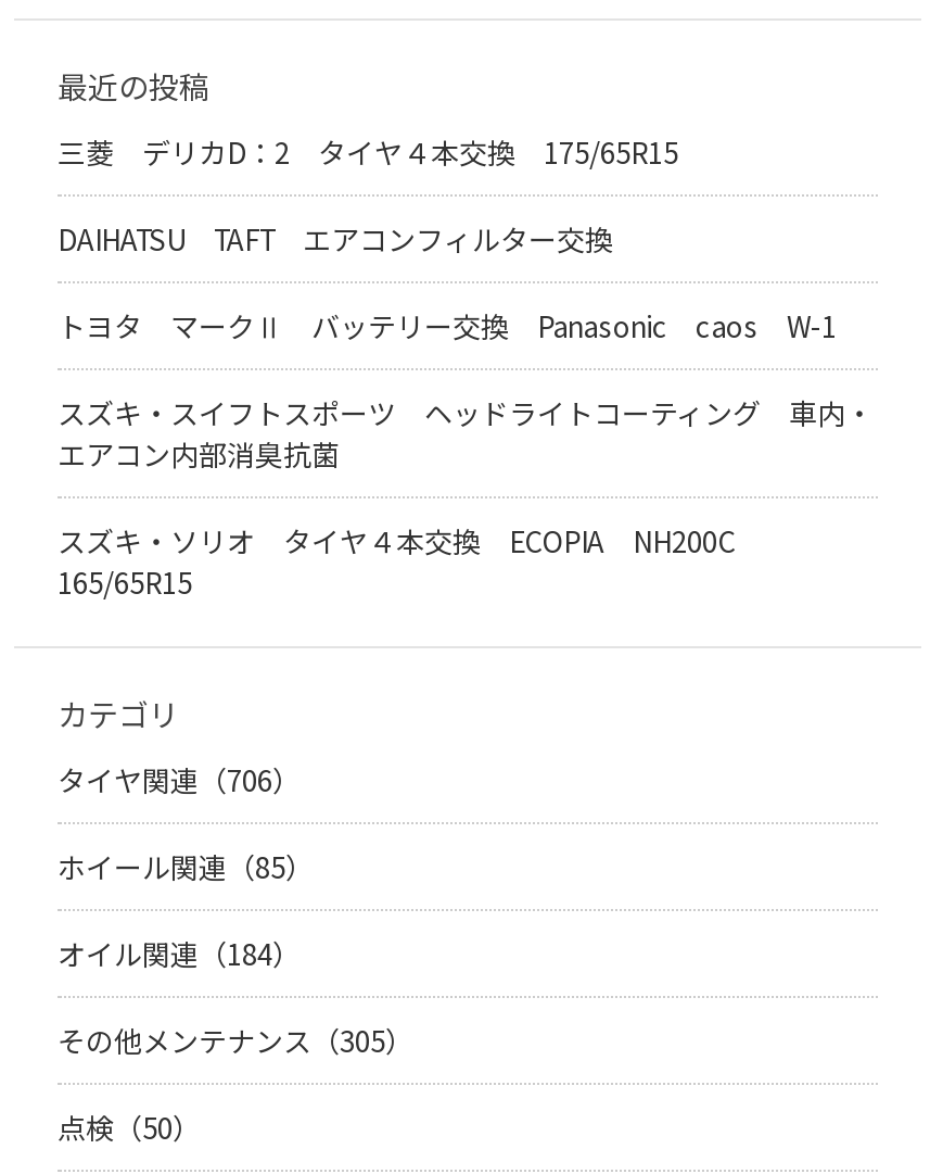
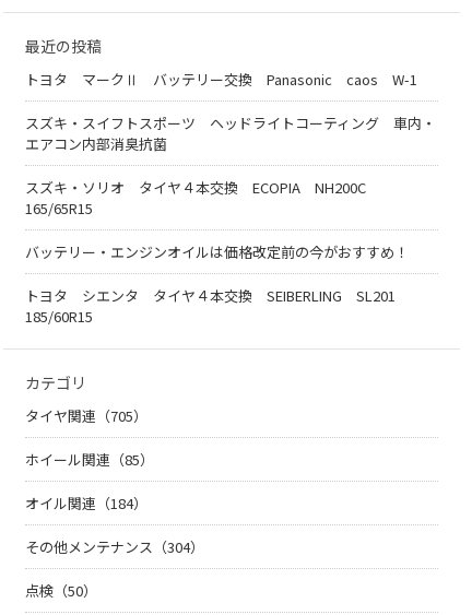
[58,130,678,258] 三菱 デリカD：2 タイヤ４本交換 175/65R15 | DAIHATSU TAFT エアコンフィルター交換 -> none
moved [58,304,874,602] -> [25,68,436,218]: トヨタ マークⅡ バッテリー交換 Panasonic caos W-1 | スズキ・スイフトスポーツ ヘッドライトコーティング 車内・ | エアコン内部消臭抗菌 | スズキ・ソリオ タイヤ４本交換 ECOPIA NH200C | 165/65R15
none -> [25,241,410,326] バッテリー・エンジンオイルは価格改定前の今がおすすめ！ | トヨタ シエンタ タイヤ４本交換 SEIBERLING SL201 | 185/60R15
[58,758,301,799] タイヤ関連（706） -> [25,405,147,425] タイヤ関連（705）
[58,1019,413,1060] その他メンテナンス（305） -> [25,536,204,557] その他メンテナンス（304）

